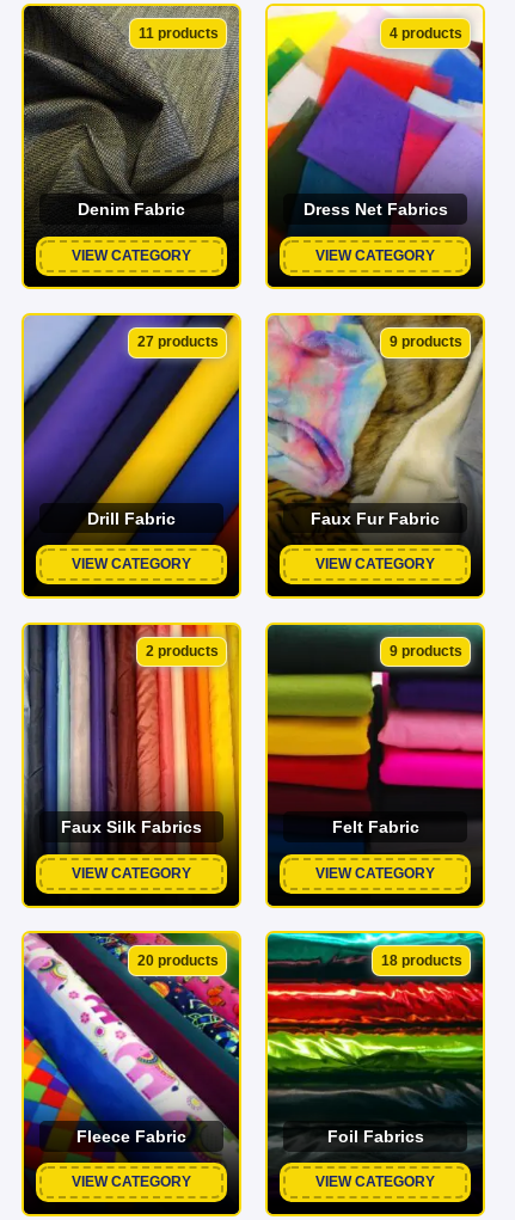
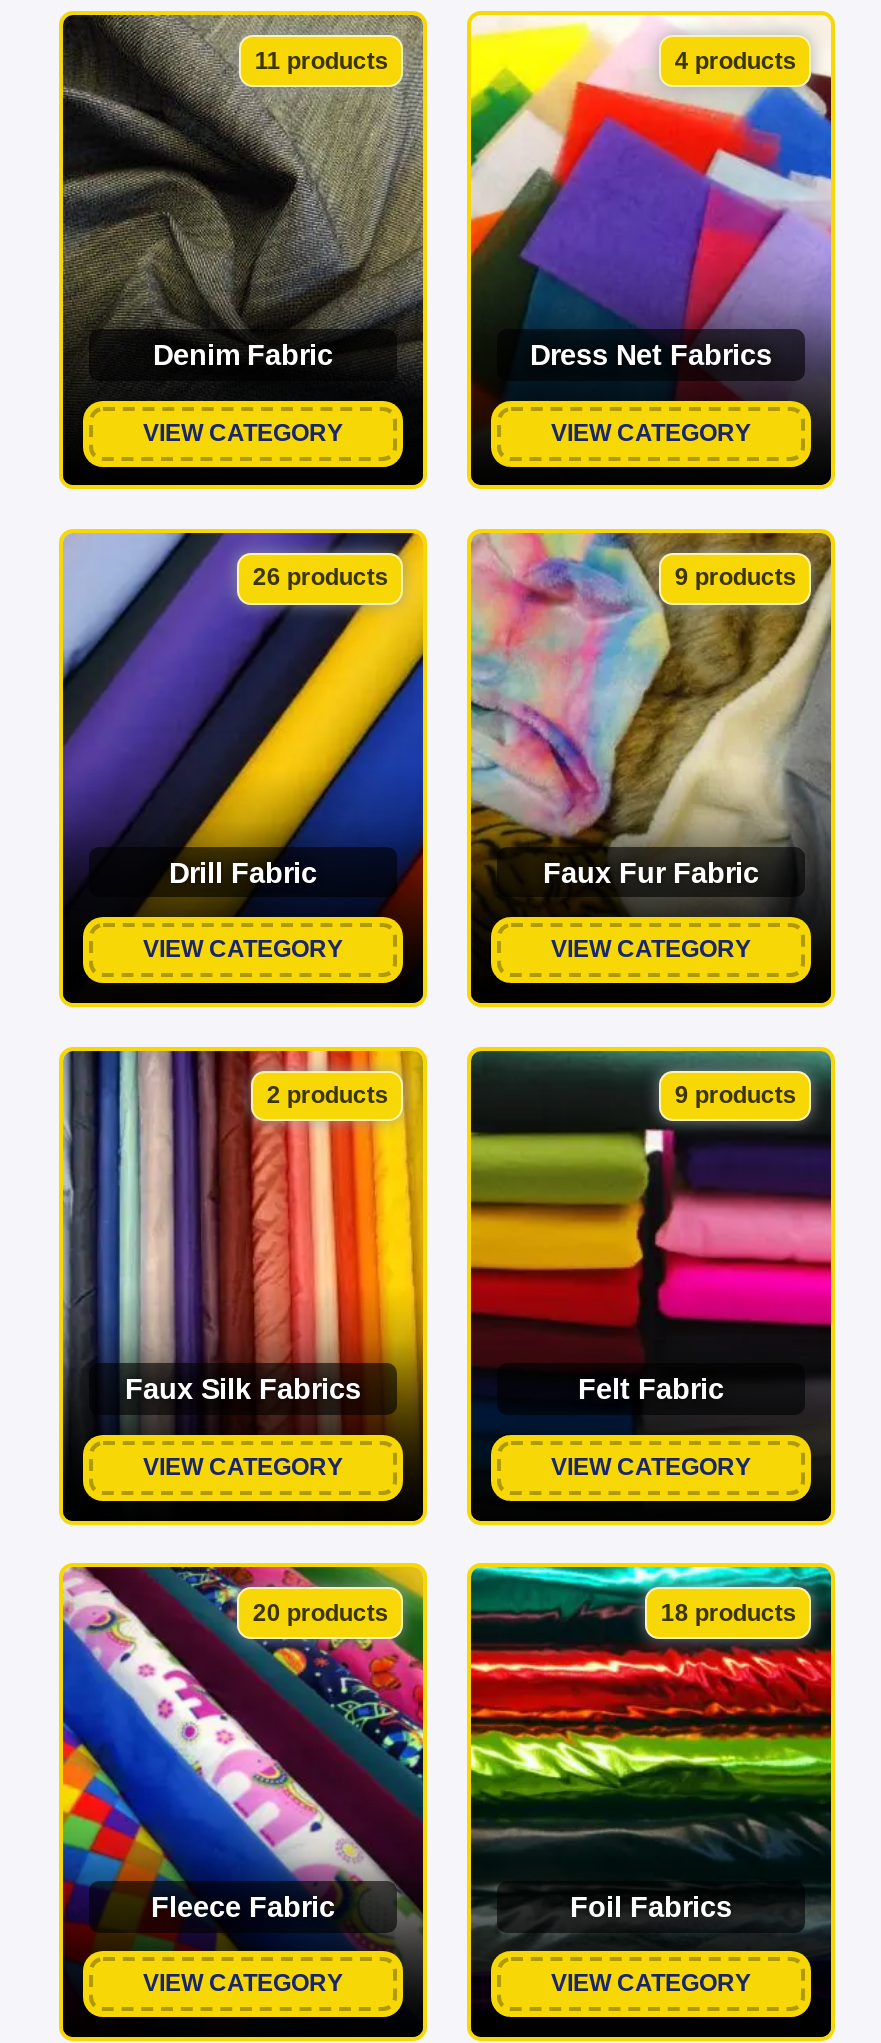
[137,334,218,351] 27 products -> [253,564,389,592] 26 products

